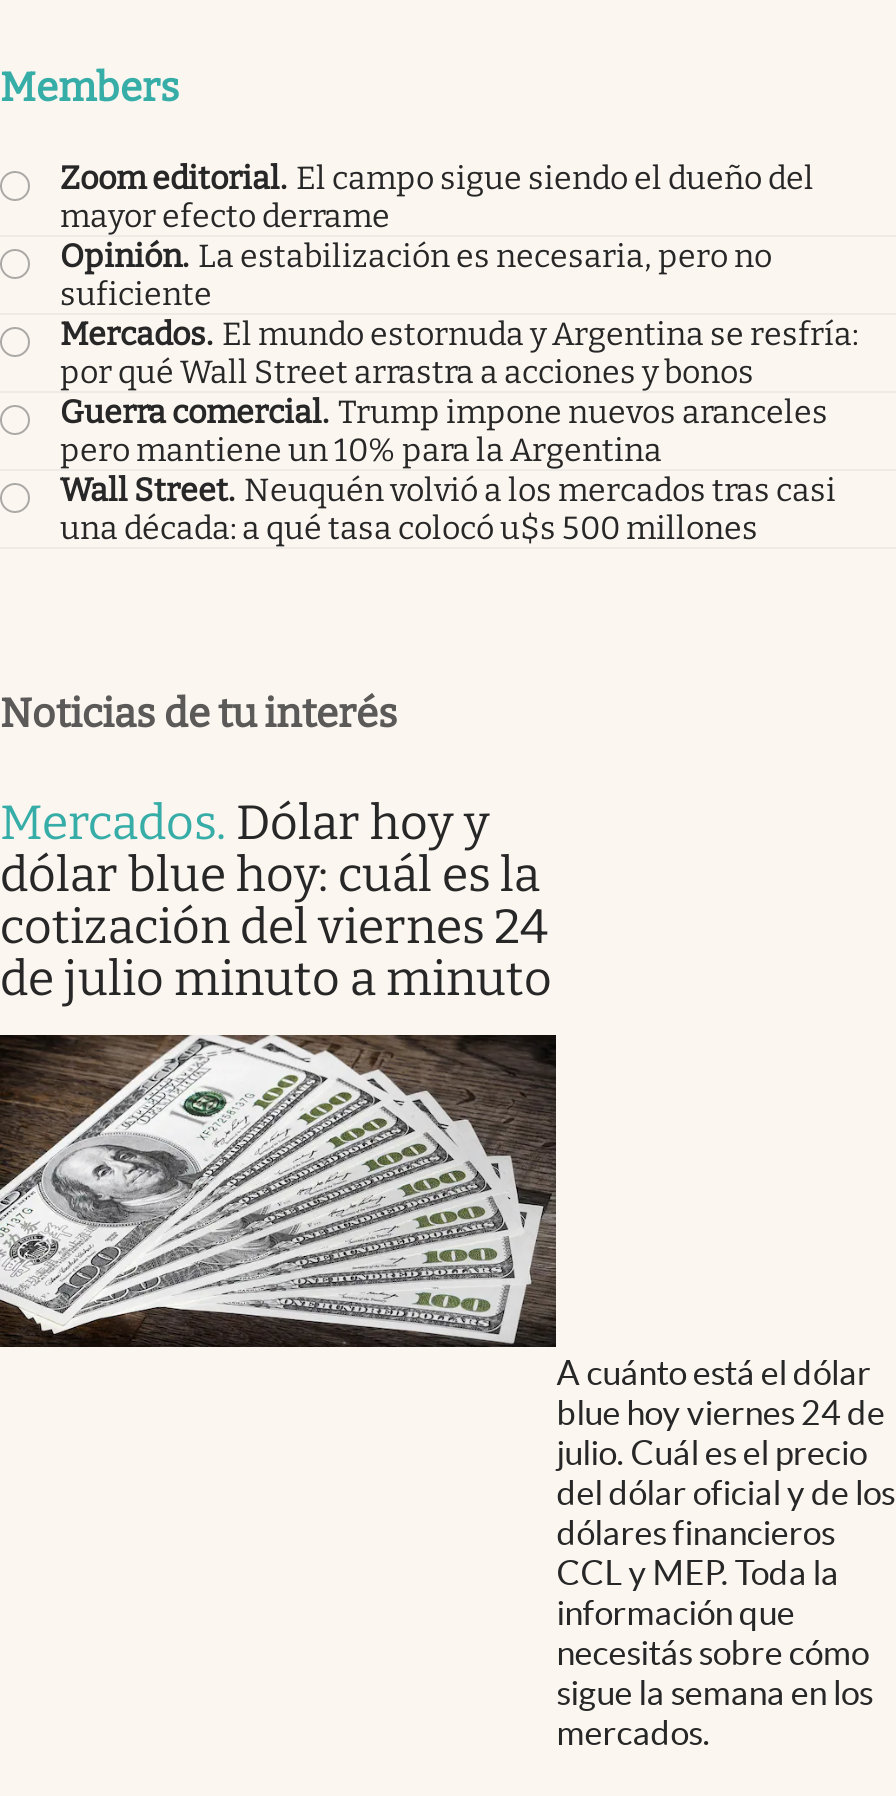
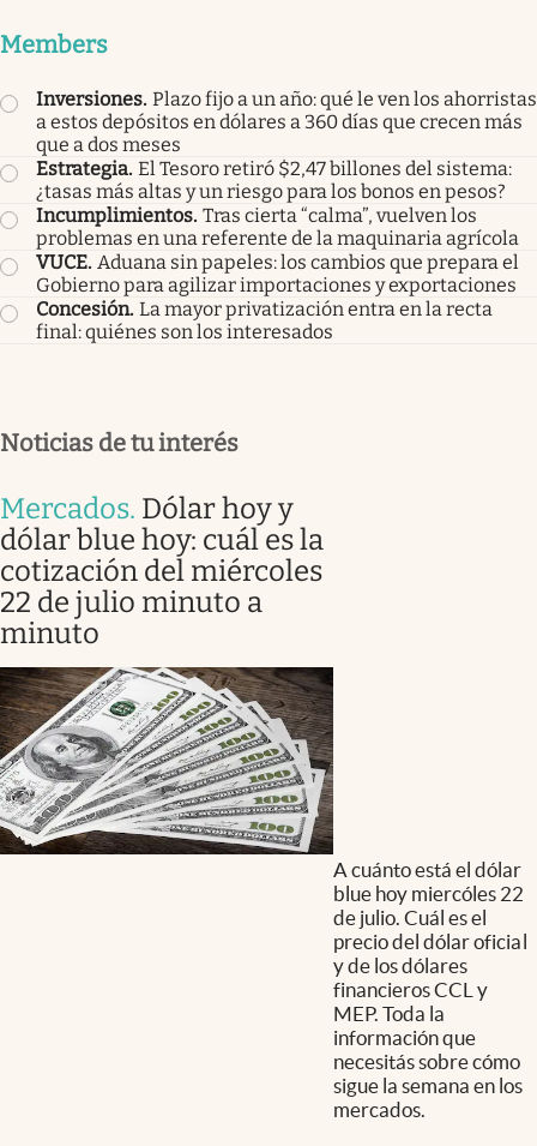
[60,158,858,546] Zoom editorial. El campo sigue siendo el dueño del | mayor efecto derrame | Opinión. La estabilización es necesaria, pero no | suficiente | Mercados. El mundo estornuda y Argentina se resfría: | por qué Wall Street arrastra a acciones y bonos | Guerra comercial. Trump impone nuevos aranceles | pero mantiene un 10% para la Argentina | Wall Street. Neuquén volvió a los mercados tras casi | una década: a qué tasa colocó u$s 500 millones -> [36,87,537,343] Inversiones. Plazo fijo a un año: qué le ven los ahorristas | a estos depósitos en dólares a 360 días que crecen más | que a dos meses | Estrategia. El Tesoro retiró $2,47 billones del sistema: | ¿tasas más altas y un riesgo para los bonos en pesos? | Incumplimientos. Tras cierta “calma”, vuelven los | problemas en una referente de la maquinaria agrícola | VUCE. Aduana sin papeles: los cambios que prepara el | Gobierno para agilizar importaciones y exportaciones | Concesión. La mayor privatización entra en la recta | final: quiénes son los interesados
[0,898,552,1006] cotización del viernes 24 | de julio minuto a minuto -> [0,554,322,650] cotización del miércoles | 22 de julio minuto a | minuto
[556,1393,895,1591] blue hoy viernes 24 de | julio. Cuál es el precio | del dólar oficial y de los | dólares financieros | CCL y MEP. Toda la -> [333,882,527,1025] blue hoy miercóles 22 | de julio. Cuál es el | precio del dólar oficial | y de los dólares | financieros CCL y | MEP. Toda la

